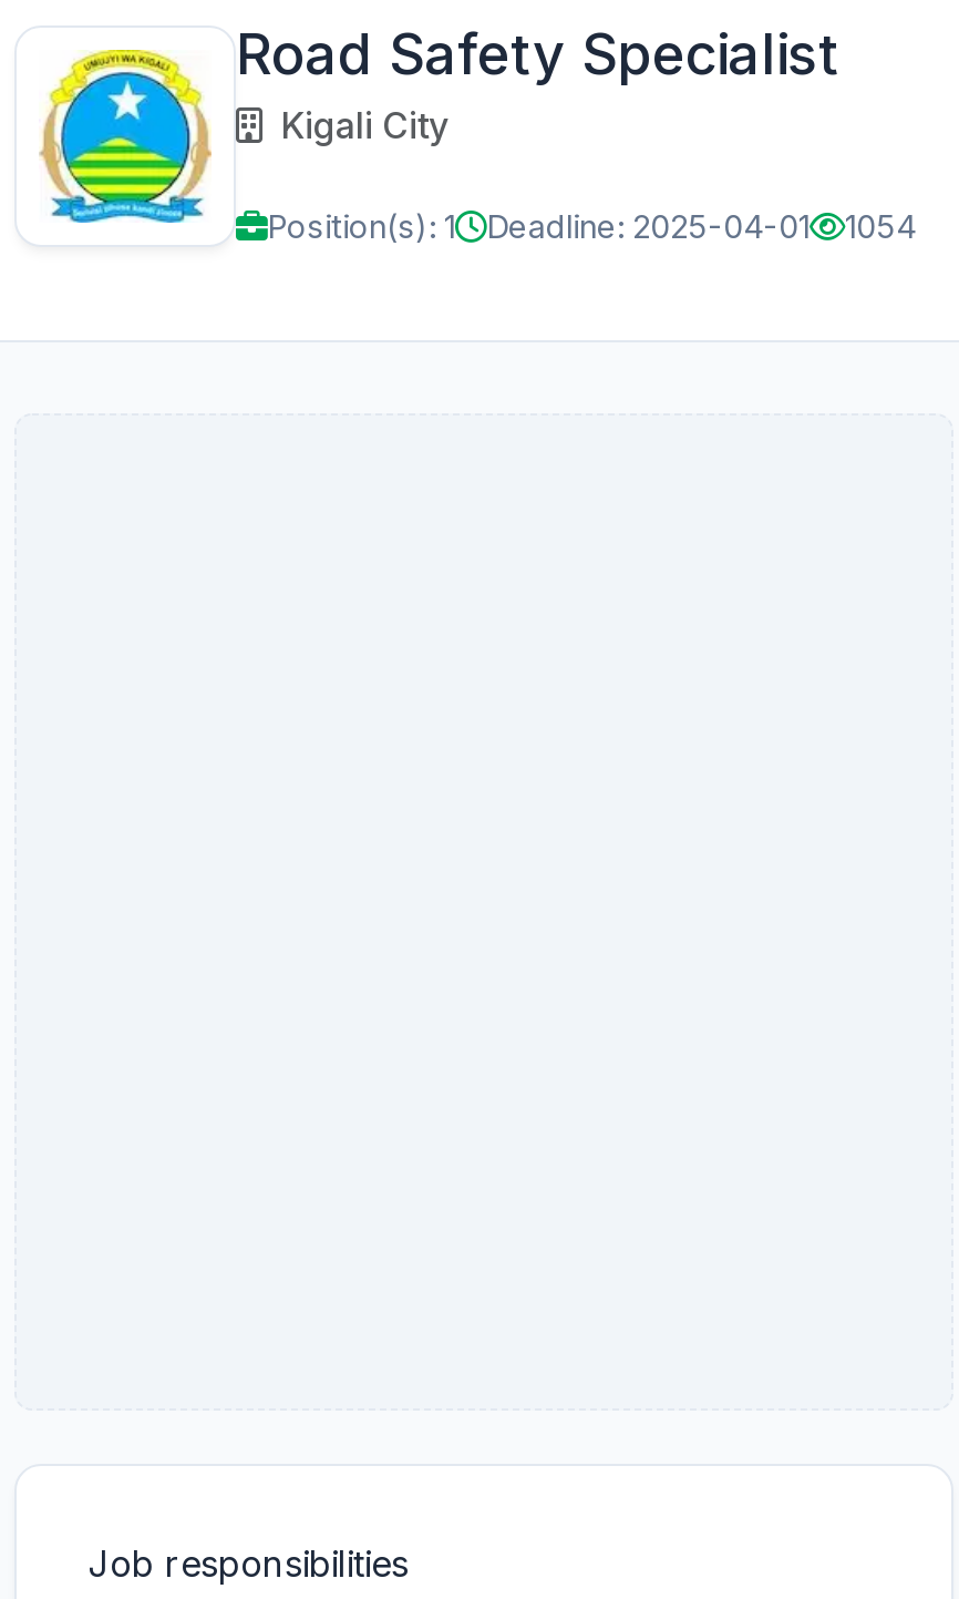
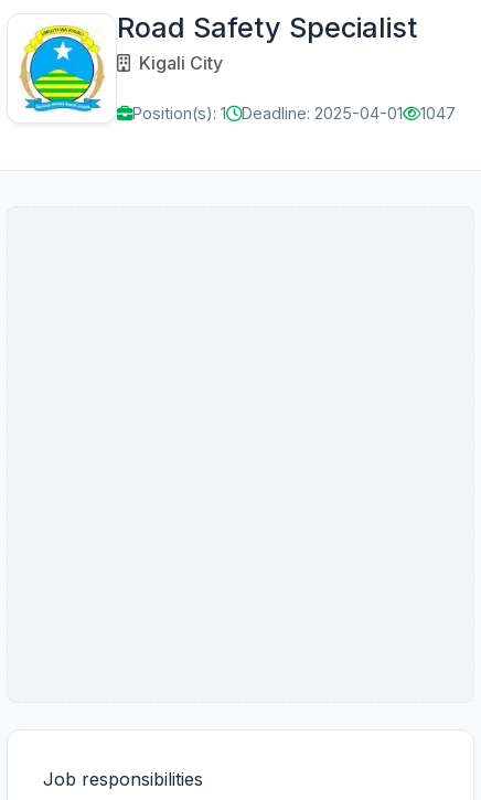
[267,207,916,245] Position(s): 1 Deadline: 2025-04-01 1054 -> [132,104,456,122] Position(s): 1 Deadline: 2025-04-01 1047

